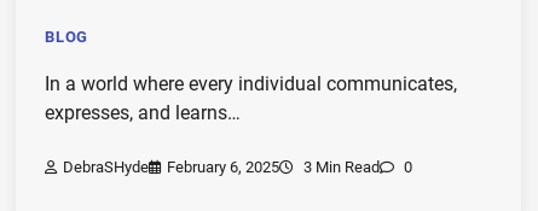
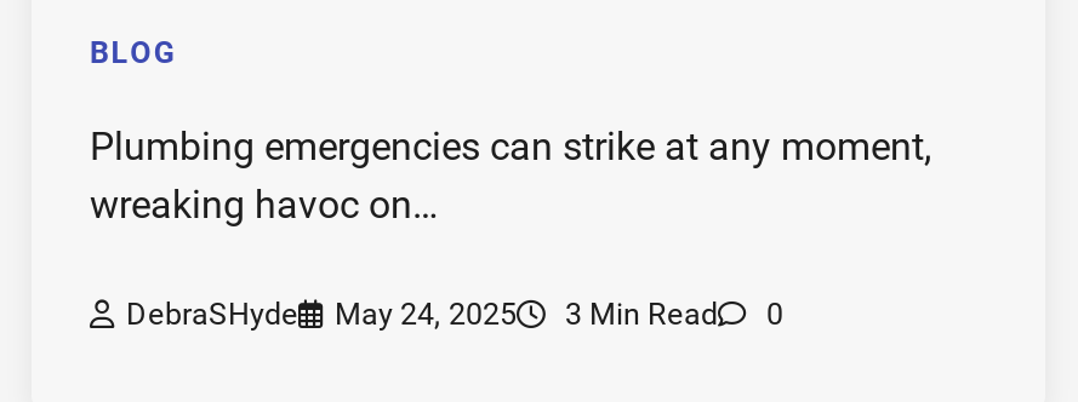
[45,72,457,124] In a world where every individual communicates, | expresses, and learns… -> [90,123,931,227] Plumbing emergencies can strike at any moment, | wreaking havoc on…
[63,158,412,176] DebraSHyde February 6, 2025 3 Min Read 0 -> [126,295,783,331] DebraSHyde May 24, 2025 3 Min Read 0

